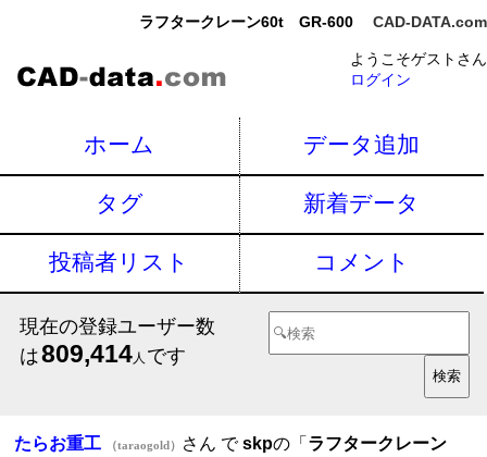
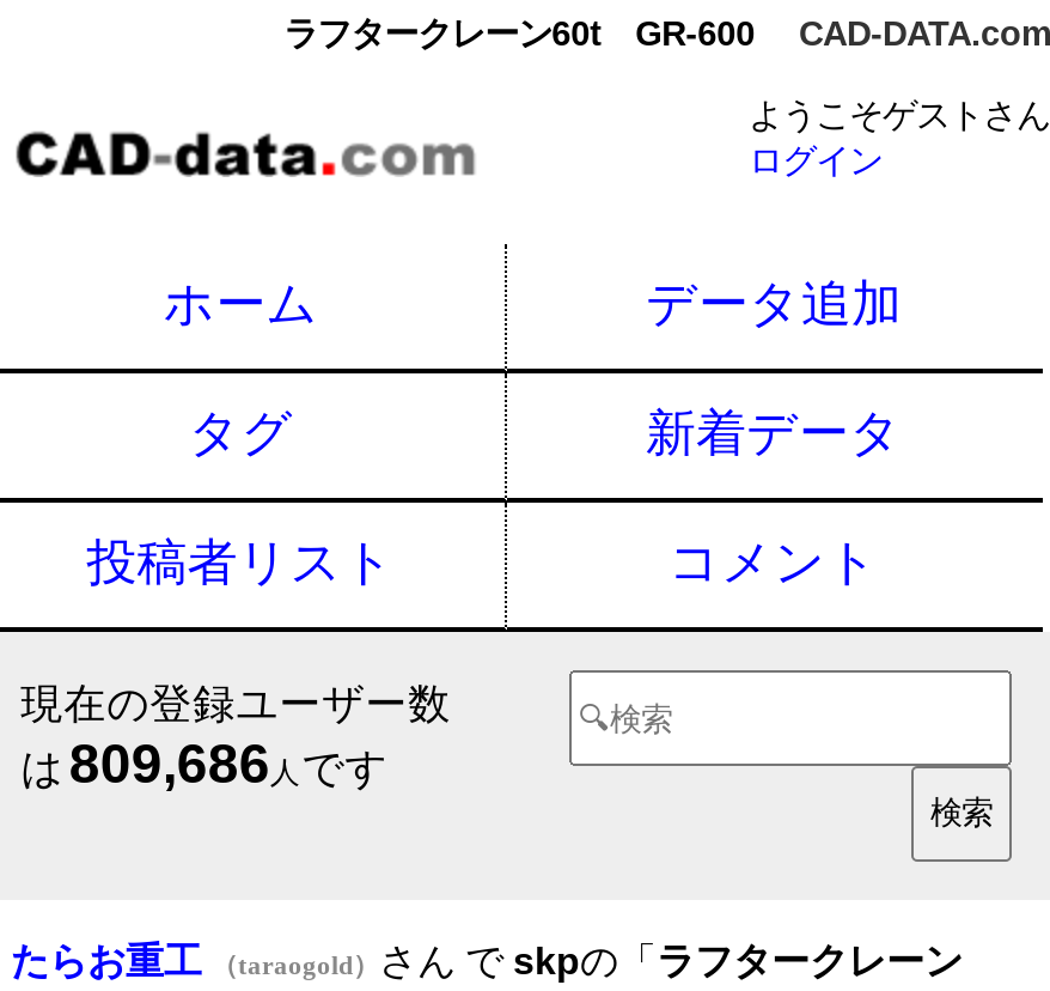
[19,339,186,368] は 809,414人 です -> [21,732,388,795] は 809,686人 です

